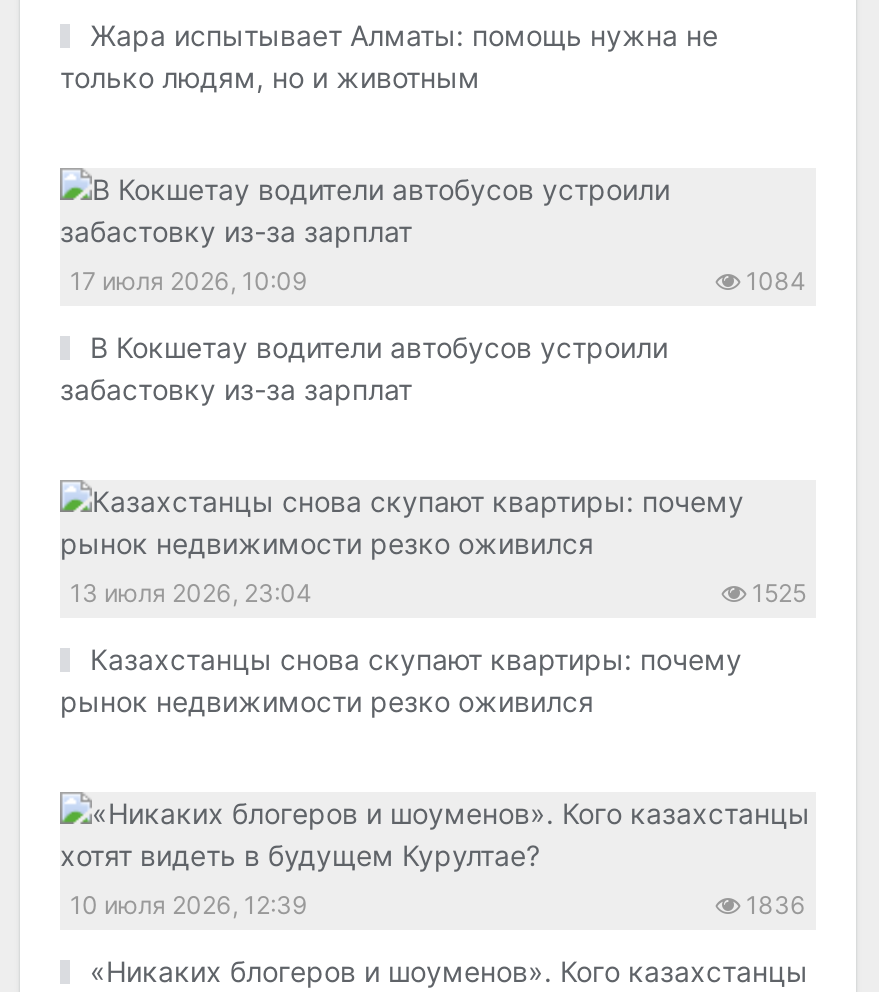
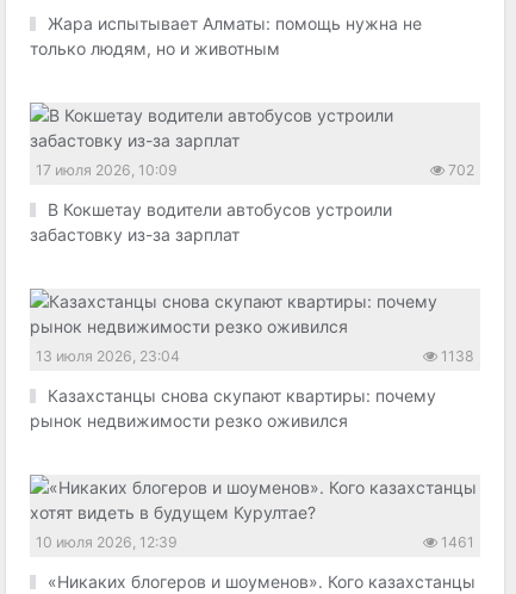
[740,266,806,296] 1084 -> [444,161,474,179] 702
[746,578,806,608] 1525 -> [437,347,474,365] 1138
[740,890,806,920] 1836 -> [437,533,474,551] 1461

